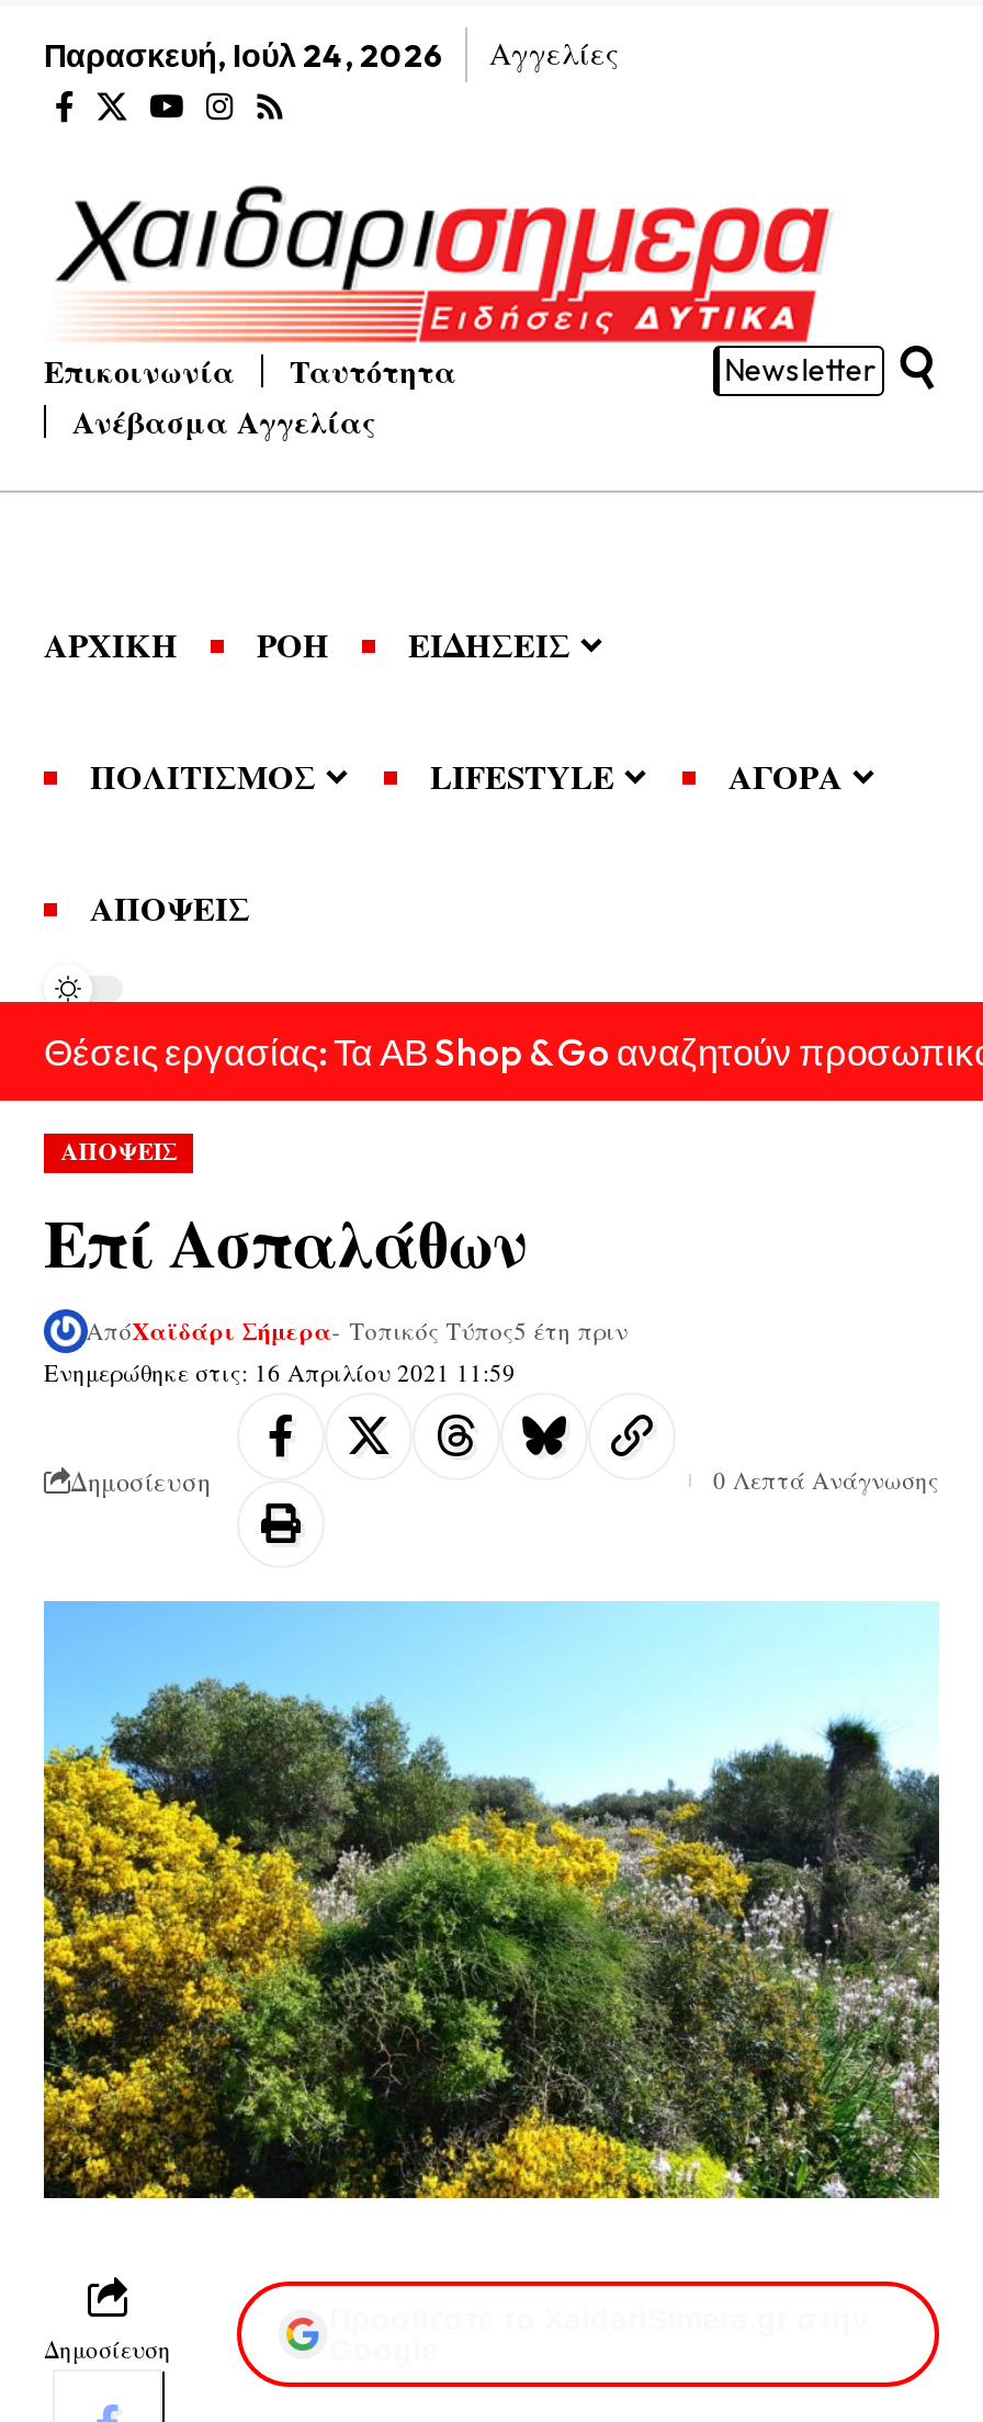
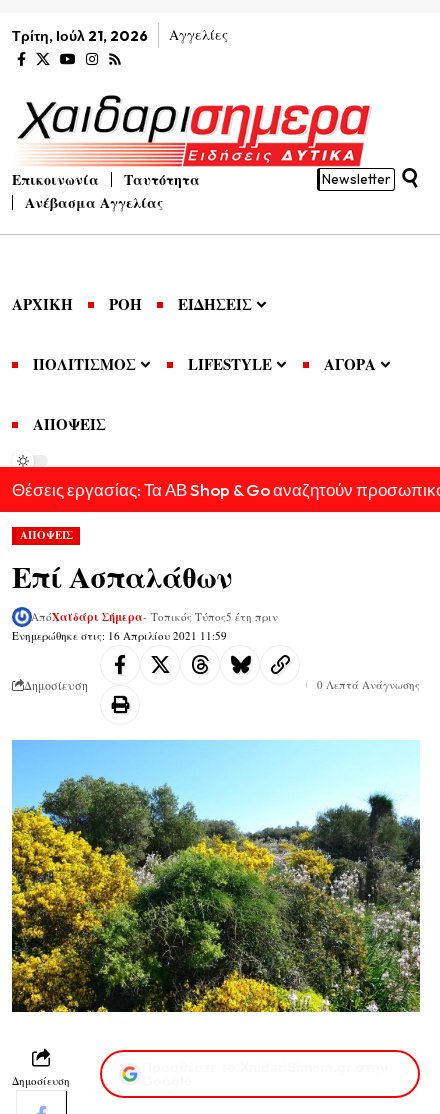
[44,36,443,76] Παρασκευή, Ιούλ 24, 2026 -> [12,27,148,45] Τρίτη, Ιούλ 21, 2026

